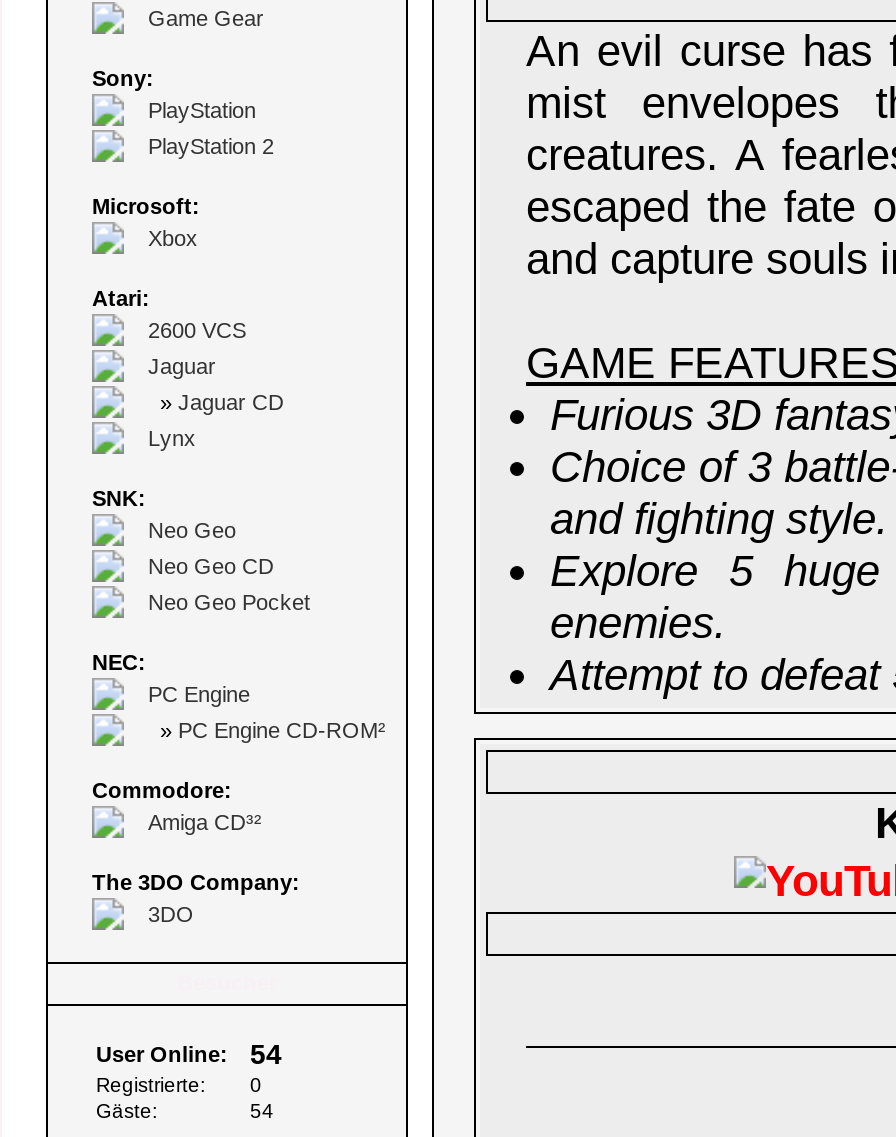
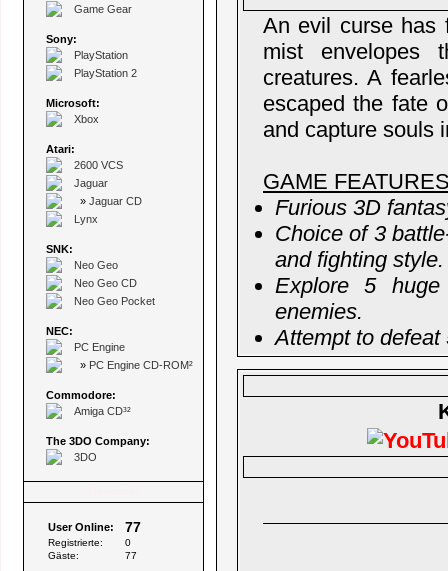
[96,1038,282,1070] User Online: 54 -> [48,519,141,535] User Online: 77
[250,1100,274,1122] 54 -> [125,550,137,561] 77

